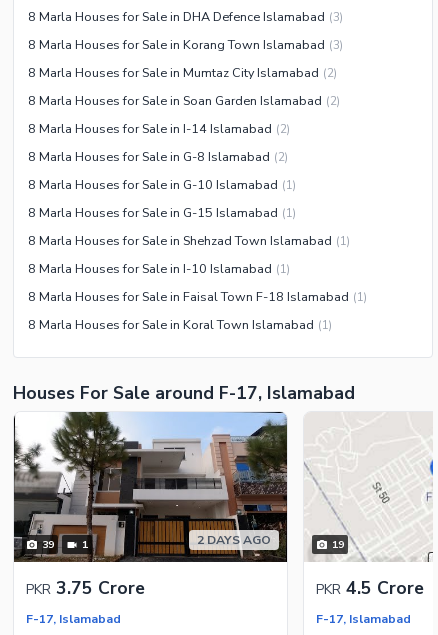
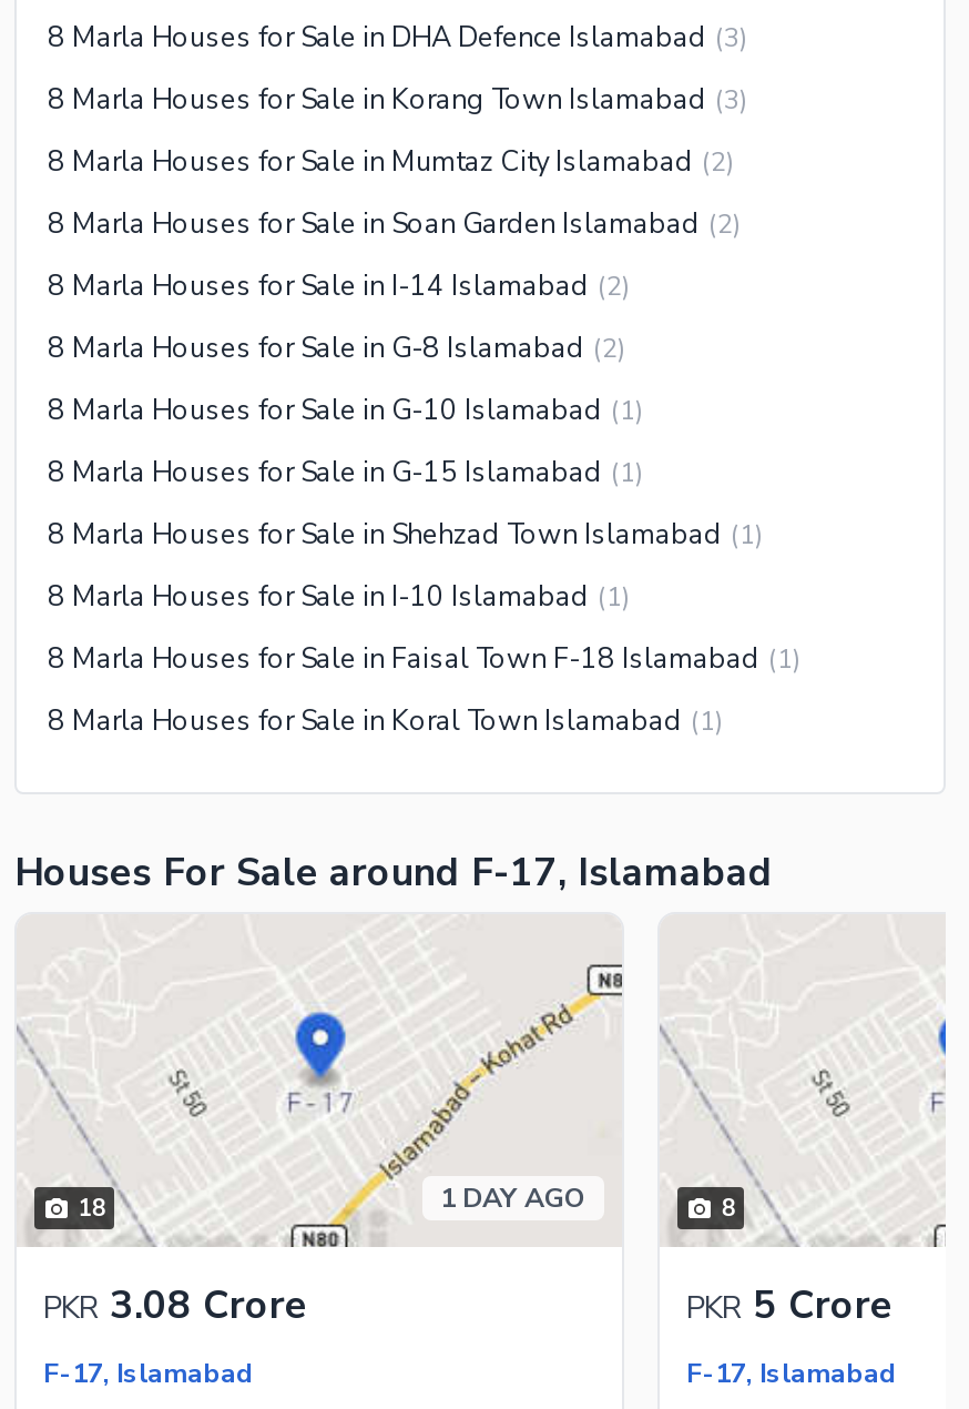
[13,411,288,563] [image] | 39 | 1 | 2 DAYS AGO -> [17,914,624,1249] [image] | 18 | 1 DAY AGO
[332,537,344,552] 19 -> [721,1192,735,1226] 8
[26,576,145,600] PKR 3.75 Crore -> [43,1279,307,1332] PKR 3.08 Crore
[316,576,424,600] PKR 4.5 Crore -> [686,1279,892,1332] PKR 5 Crore

